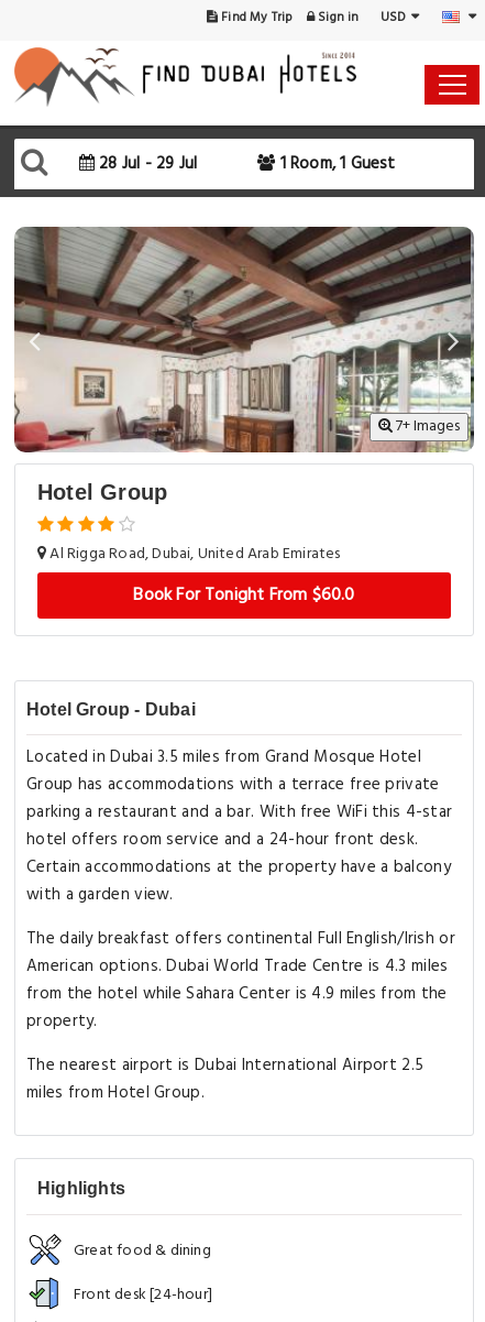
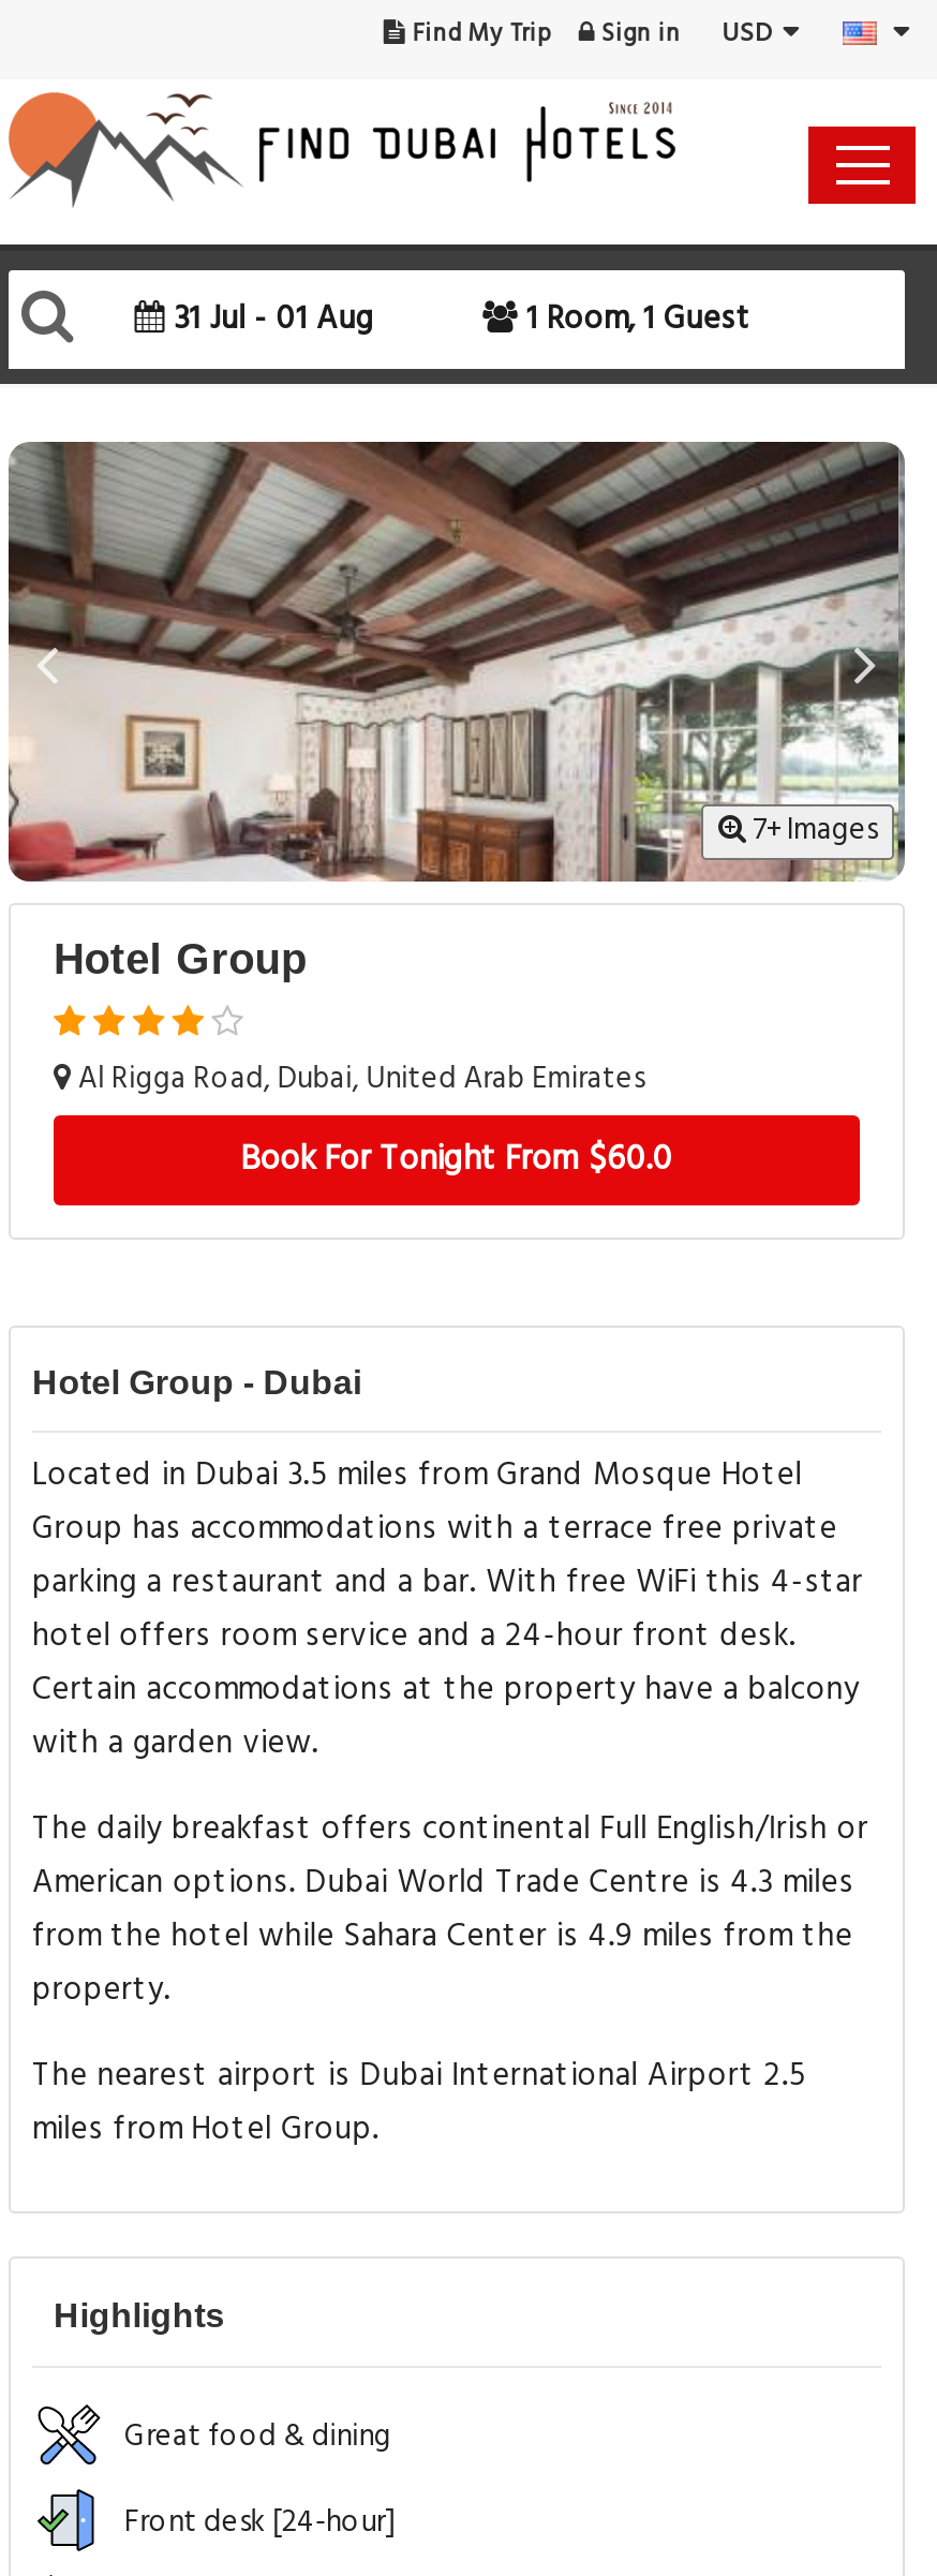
[99,151,197,177] 28 Jul - 29 Jul -> [174,294,373,345] 31 Jul - 01 Aug

